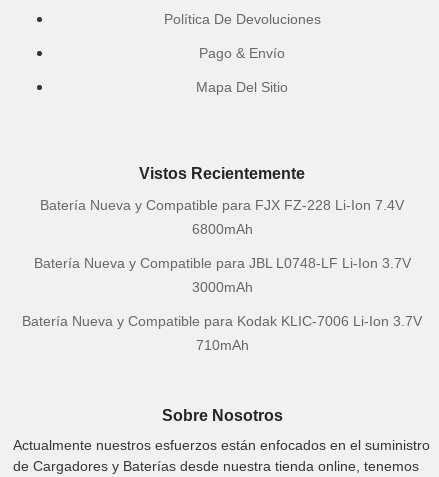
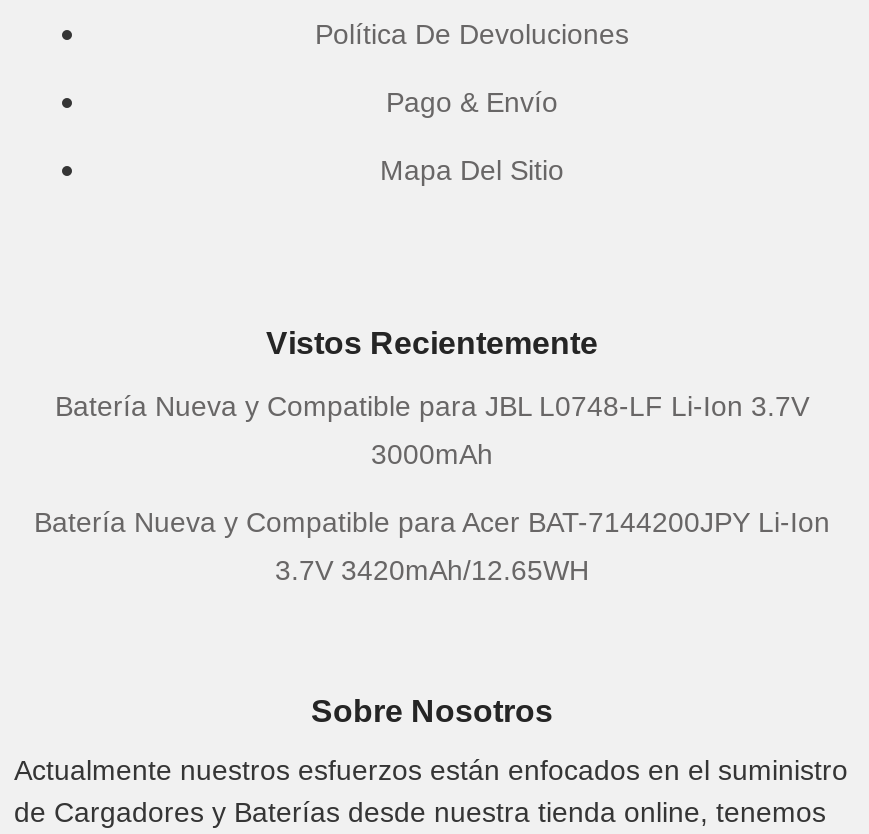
[40,197,404,237] Batería Nueva y Compatible para FJX FZ-228 Li-Ion 7.4V | 6800mAh -> none
[22,313,422,329] Batería Nueva y Compatible para Kodak KLIC-7006 Li-Ion 3.7V -> [34,506,830,538] Batería Nueva y Compatible para Acer BAT-7144200JPY Li-Ion
[195,337,248,353] 710mAh -> [275,554,589,586] 3.7V 3420mAh/12.65WH

